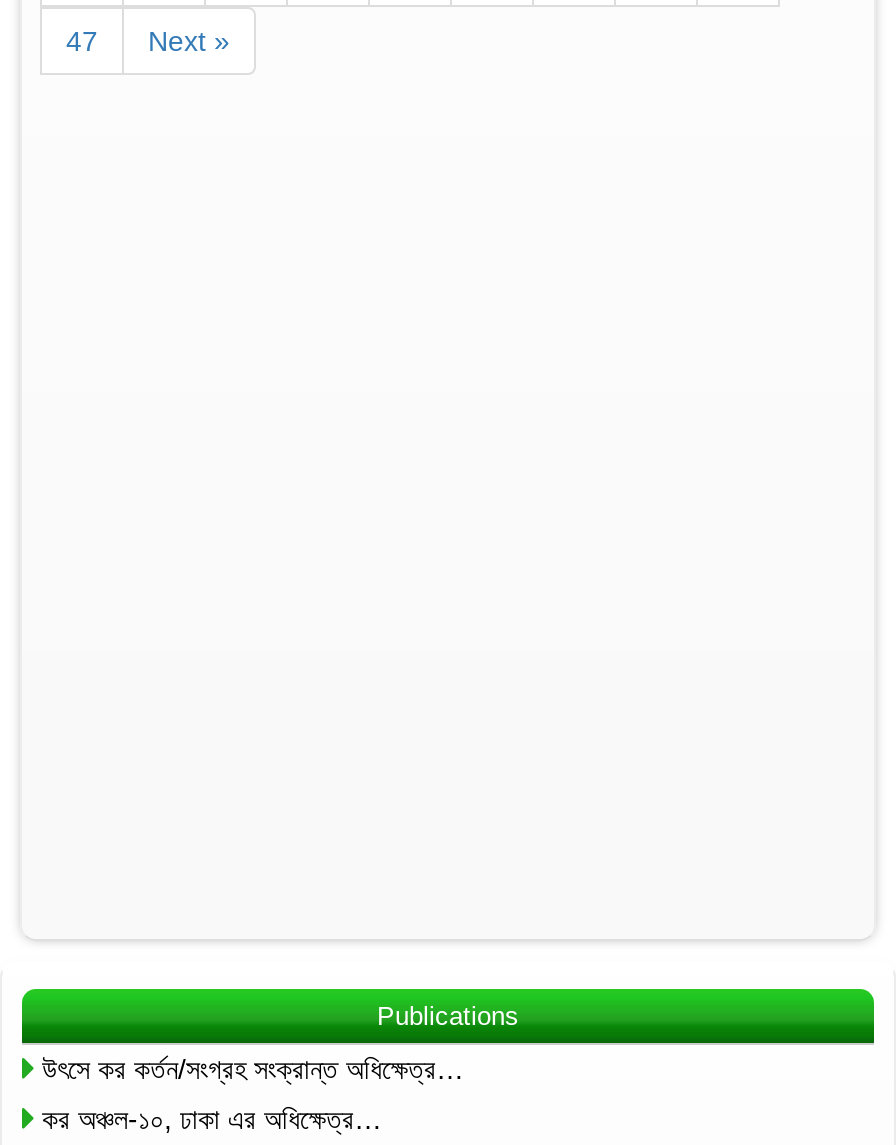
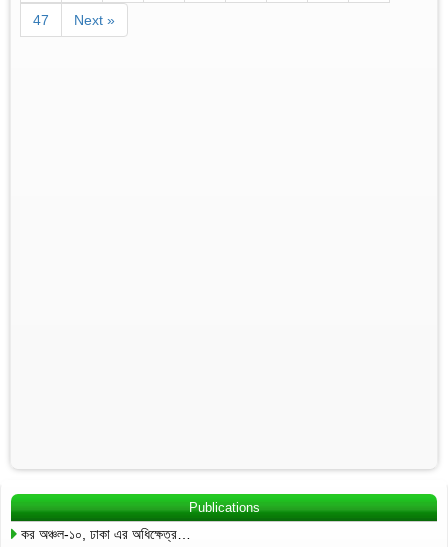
[42,1052,464,1084] উৎসে কর কর্তন/সংগ্রহ সংক্রান্ত অধিক্ষেত্র… -> none

